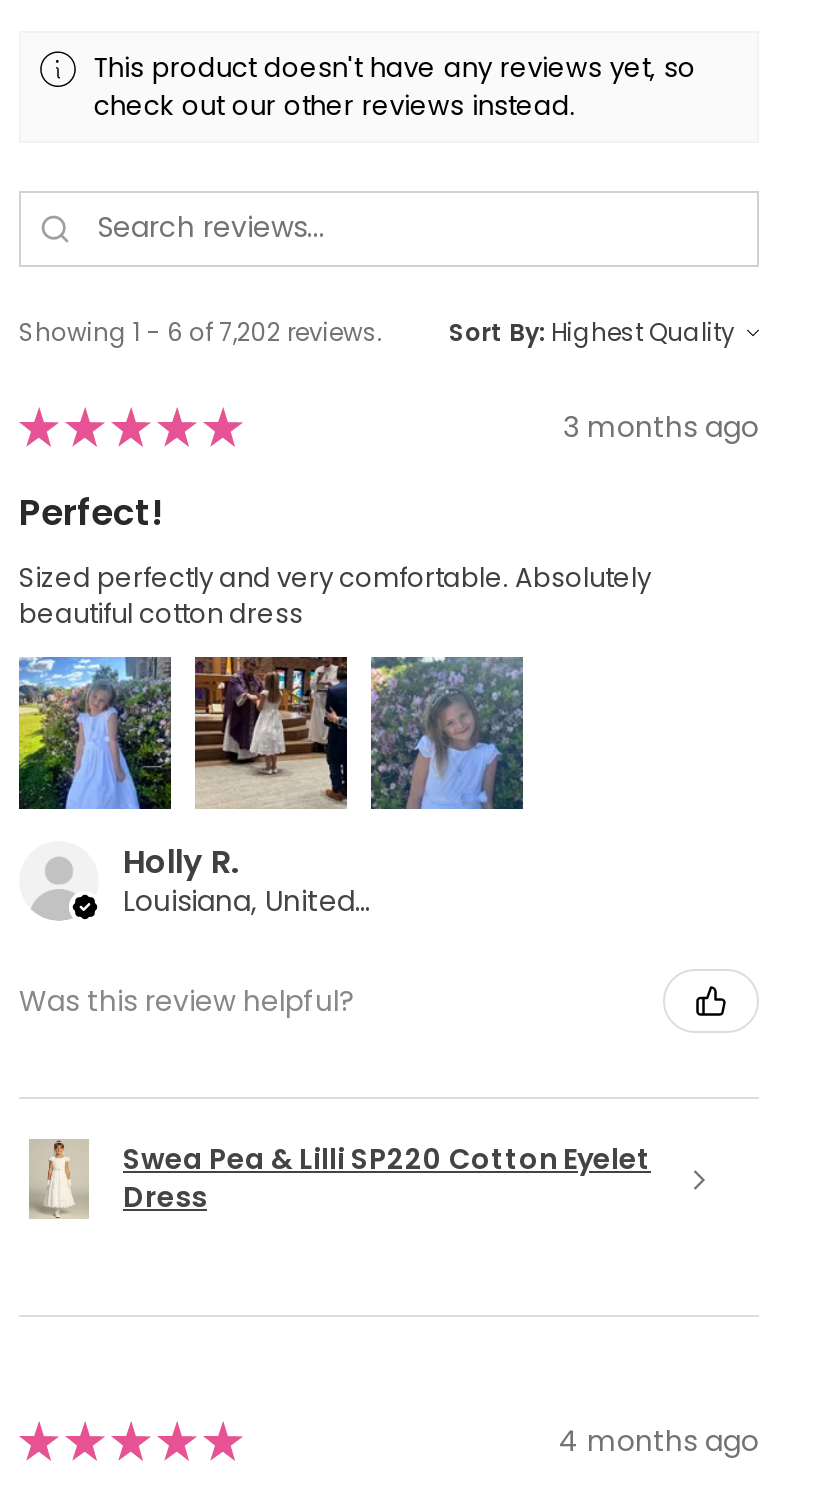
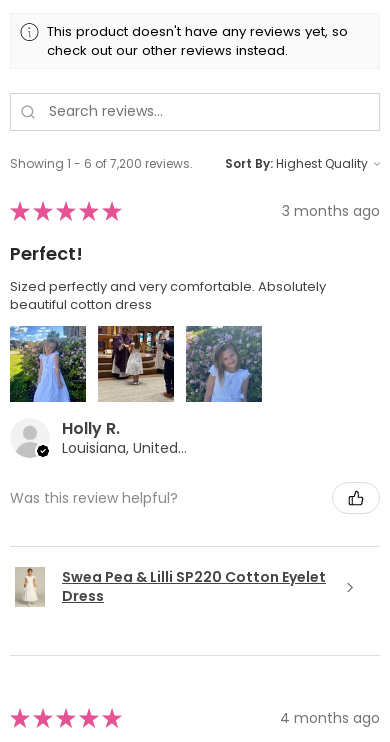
[19,315,383,349] Showing 1 - 6 of 7,202 reviews. -> [10,155,193,172] Showing 1 - 6 of 7,200 reviews.

